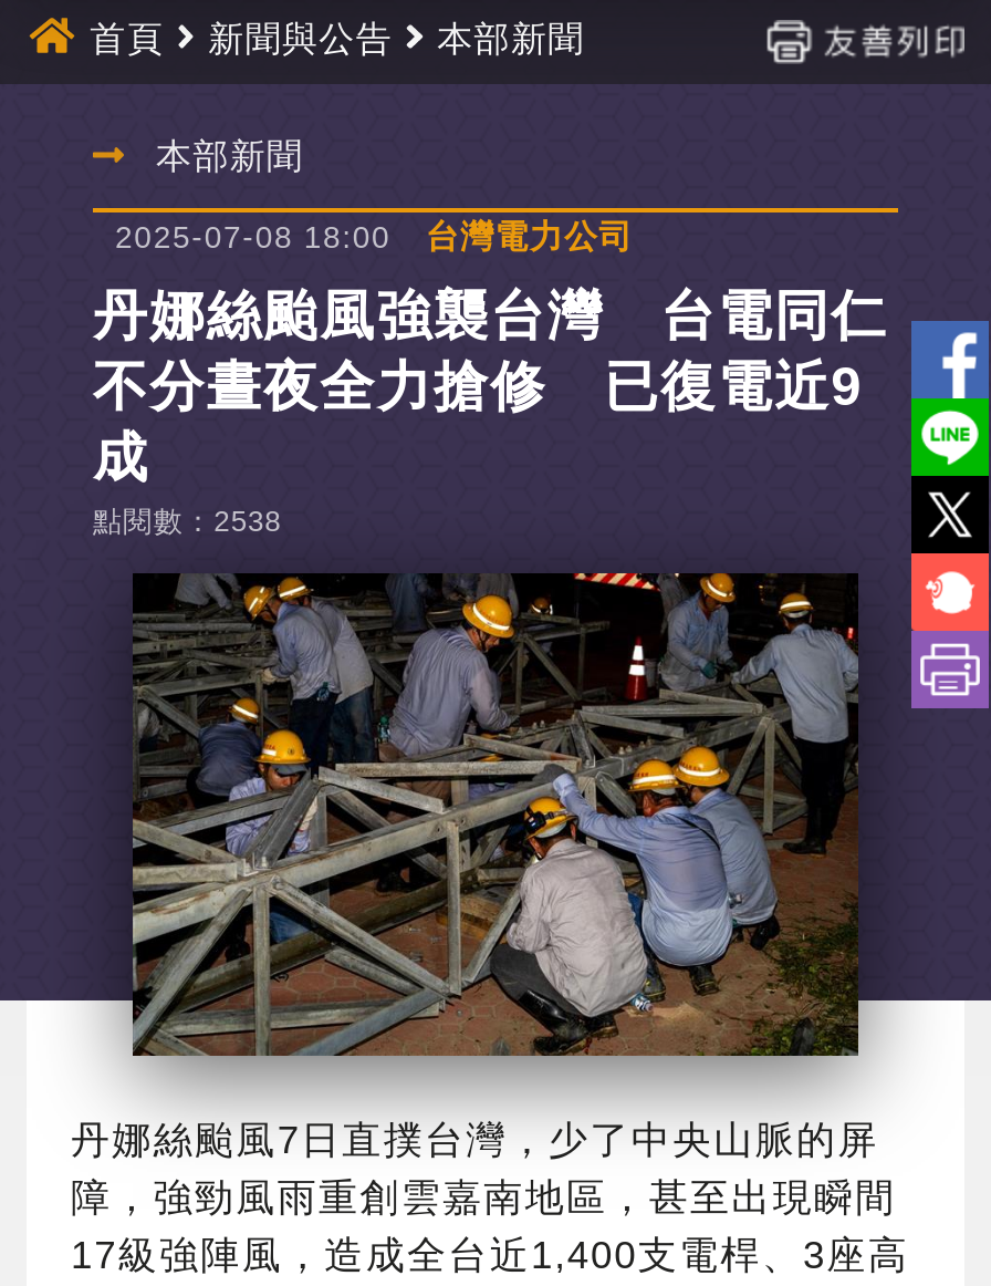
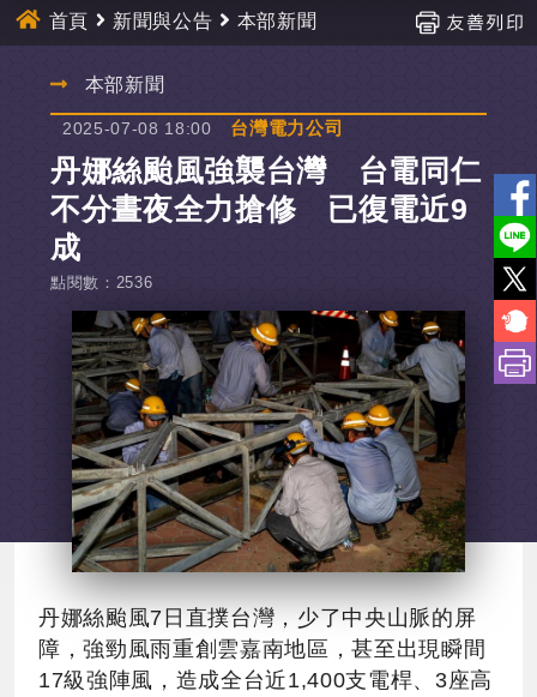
[93,505,282,538] 點閱數：2538 -> [50,274,153,292] 點閱數：2536

